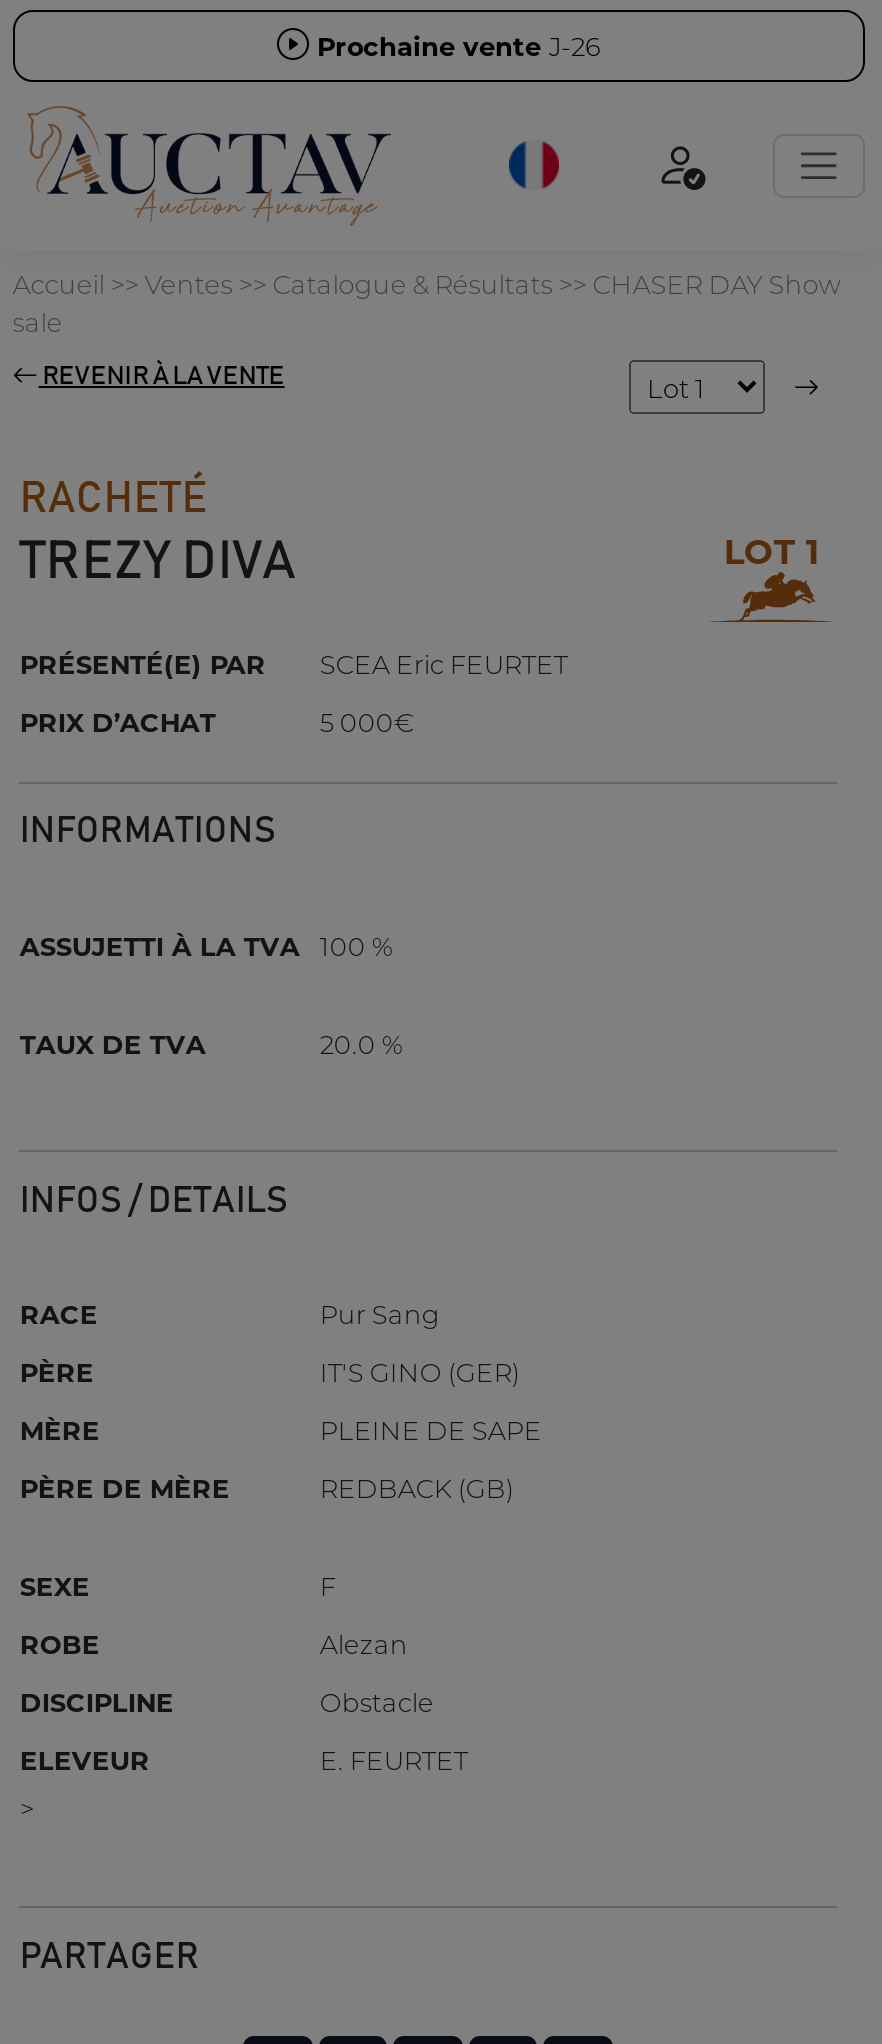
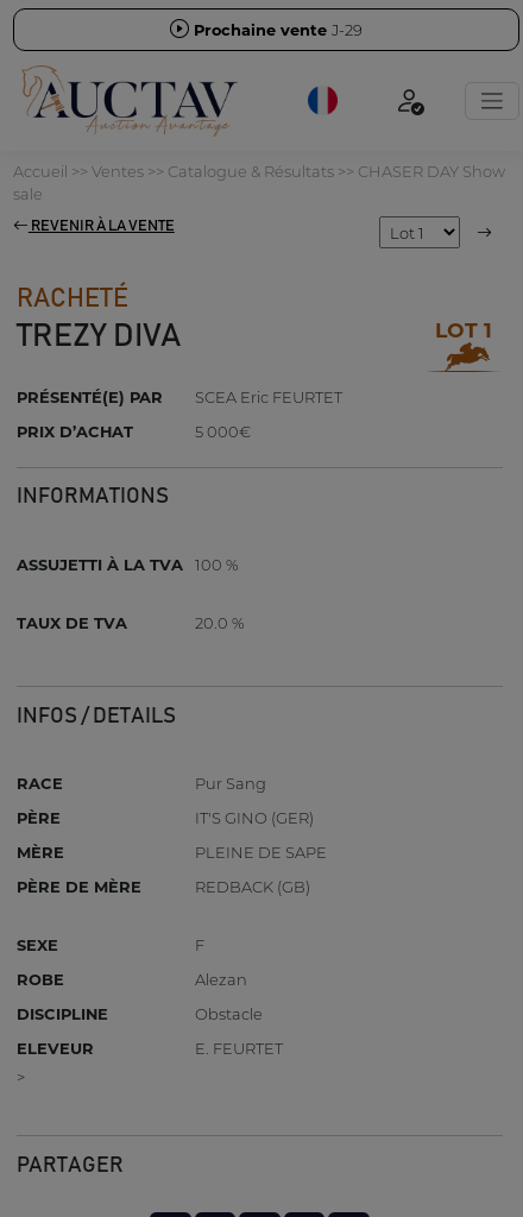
[317,30,601,62] Prochaine vente J-26 -> [194,20,363,39] Prochaine vente J-29

